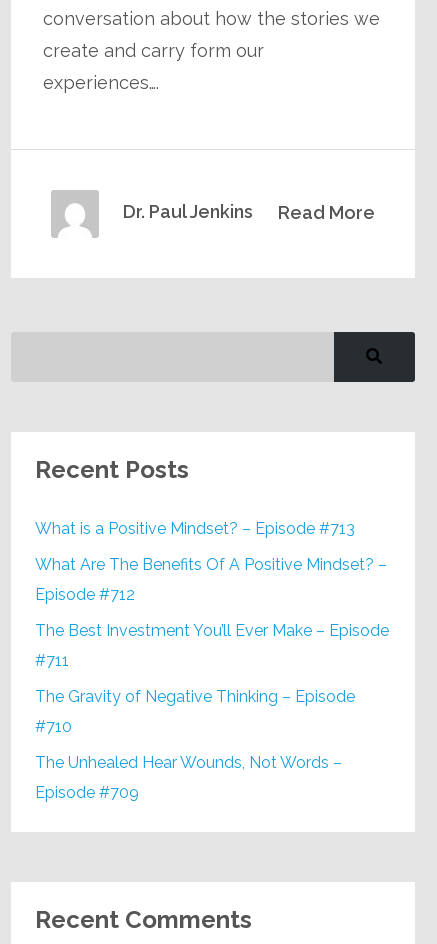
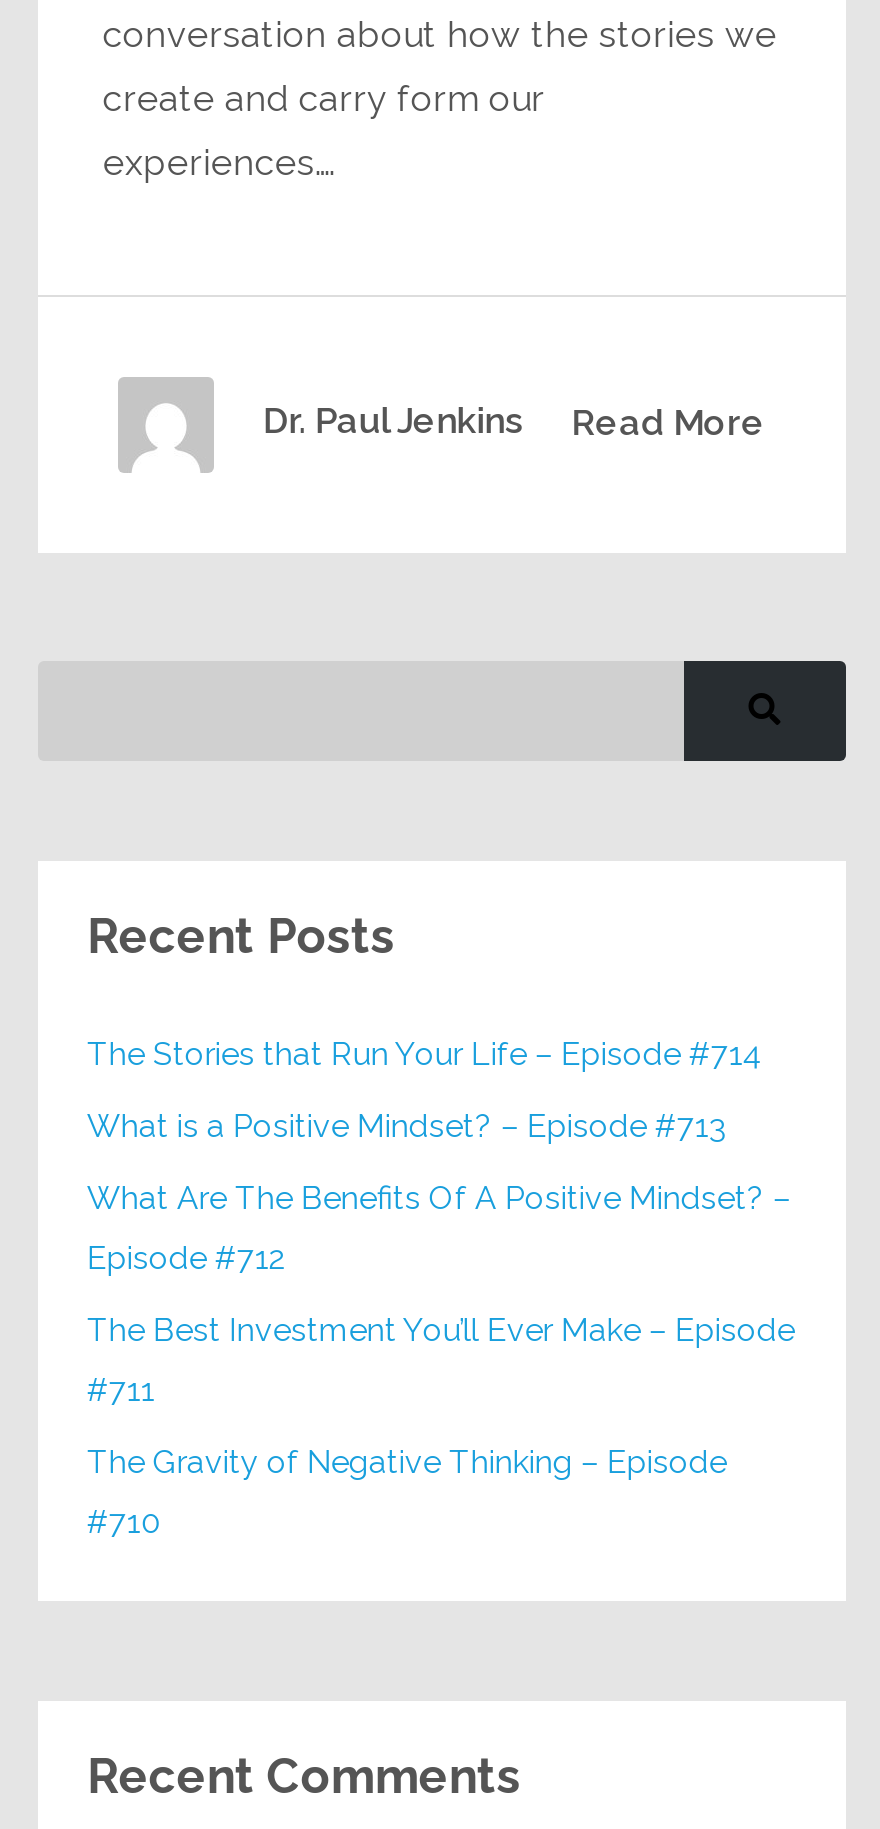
none -> [87,1036,763,1074] The Stories that Run Your Life – Episode #714
moved [35,519,389,736] -> [87,1108,795,1542]: What is a Positive Mindset? – Episode #713 | What Are The Benefits Of A Positive Mindset? – | Episode #712 | The Best Investment You’ll Ever Make – Episode | #711 | The Gravity of Negative Thinking – Episode | #710
[35,753,342,802] The Unhealed Hear Wounds, Not Words – | Episode #709 -> none

